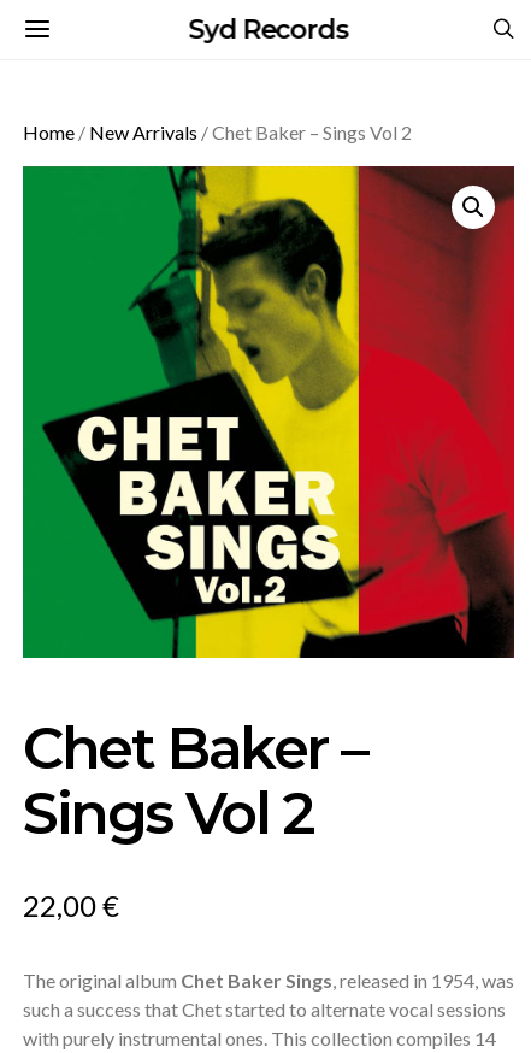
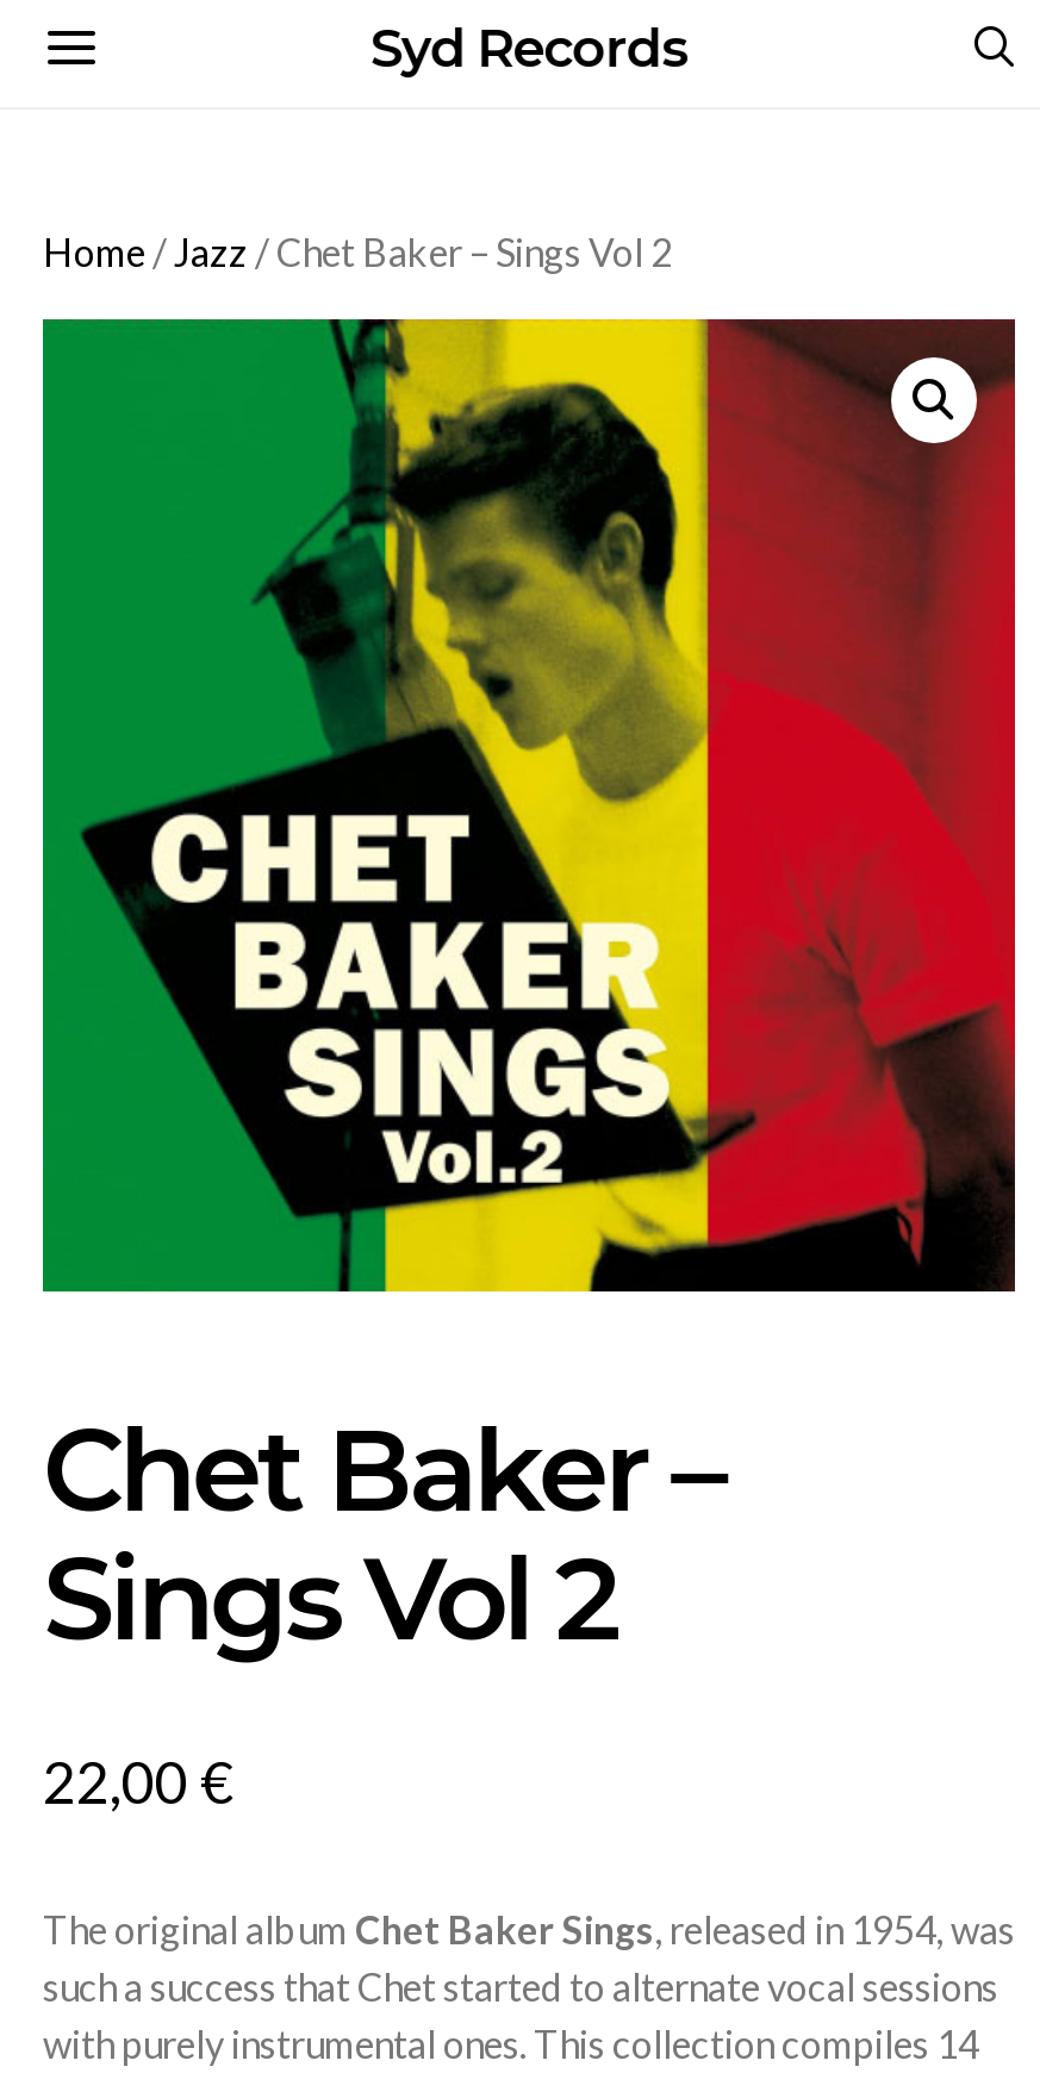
[23,120,412,143] Home / New Arrivals / Chet Baker – Sings Vol 2 -> [43,229,672,274] Home / Jazz / Chet Baker – Sings Vol 2

